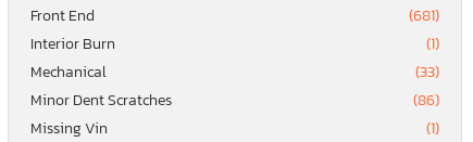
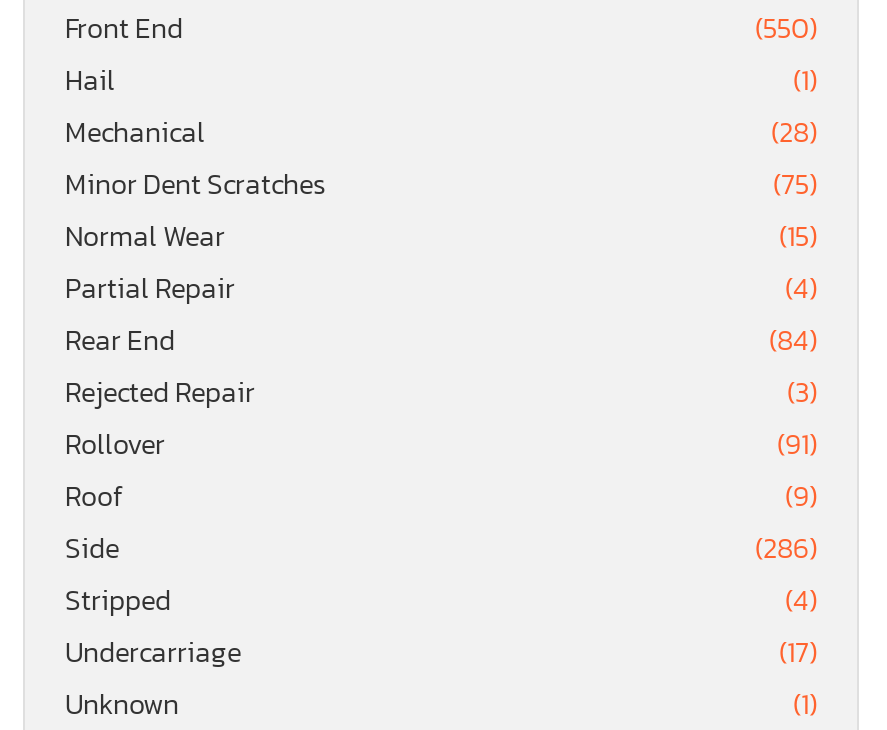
[30,4,439,55] (681) | Interior Burn -> [65,7,817,101] (550) | Hail
[415,60,439,83] (33) -> [771,111,817,153] (28)
[30,88,439,139] (86) | Missing Vin -> [65,163,817,725] (75) | Normal Wear | (15) | Partial Repair | (4) | Rear End | (84) | Rejected Repair | (3) | Rollover | (91) | Roof | (9) | Side | (286) | Stripped | (4) | Undercarriage | (17) | Unknown

